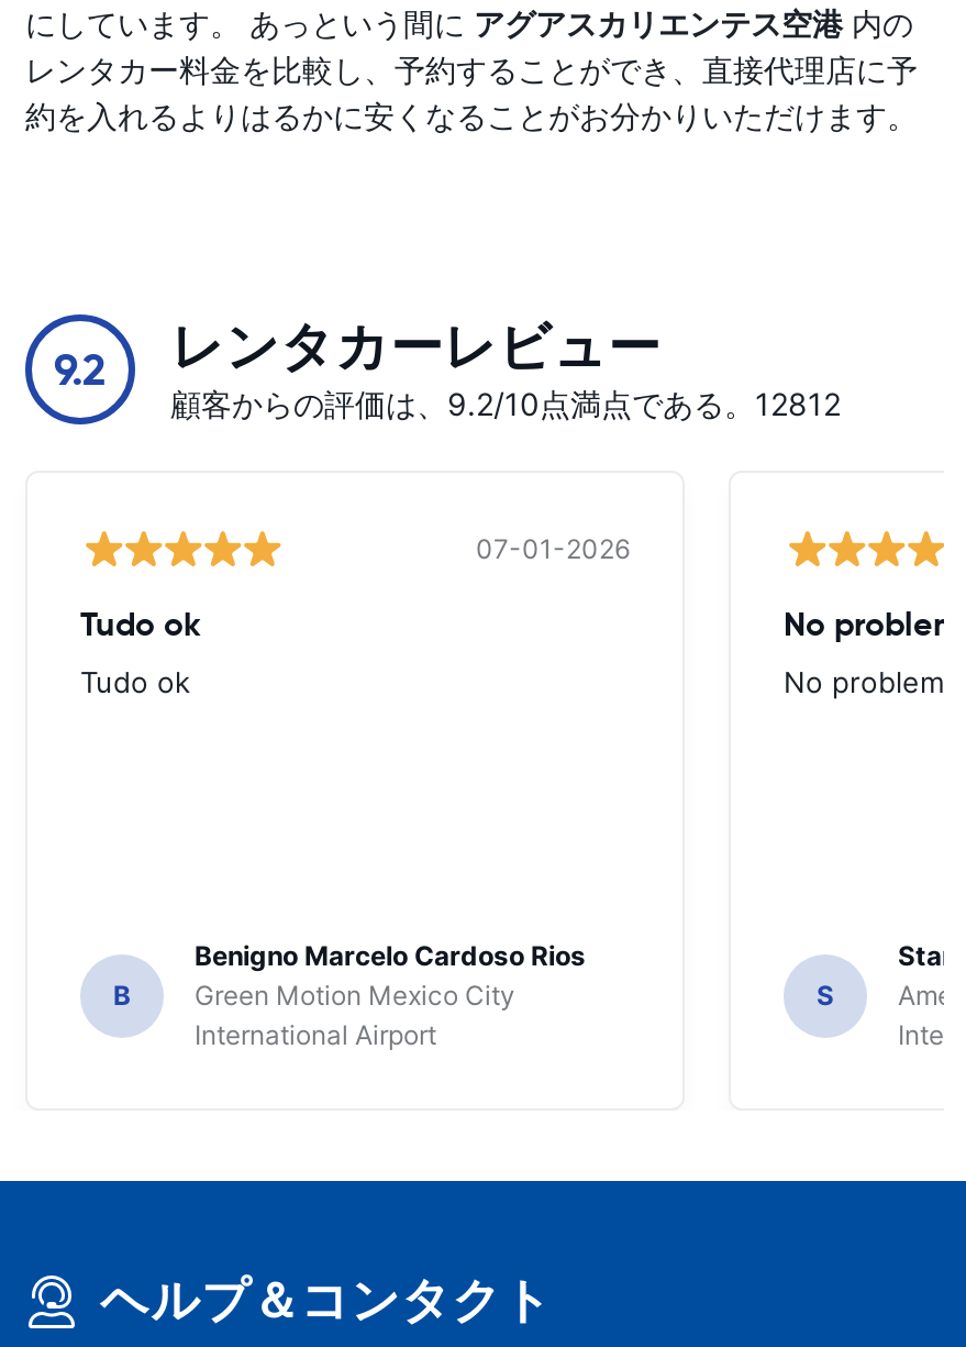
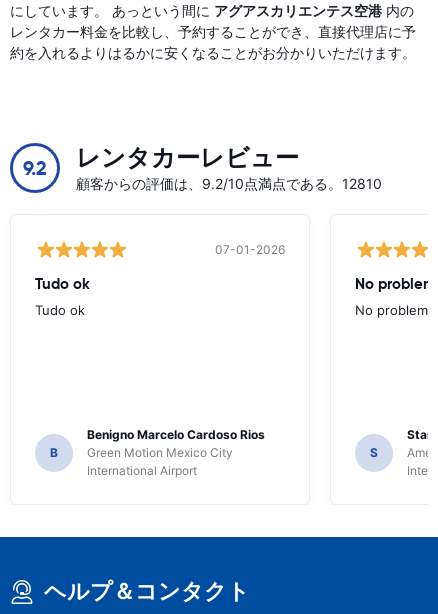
[170,385,841,422] 顧客からの評価は、9.2/10点満点である。12812 -> [76,175,382,192] 顧客からの評価は、9.2/10点満点である。12810

